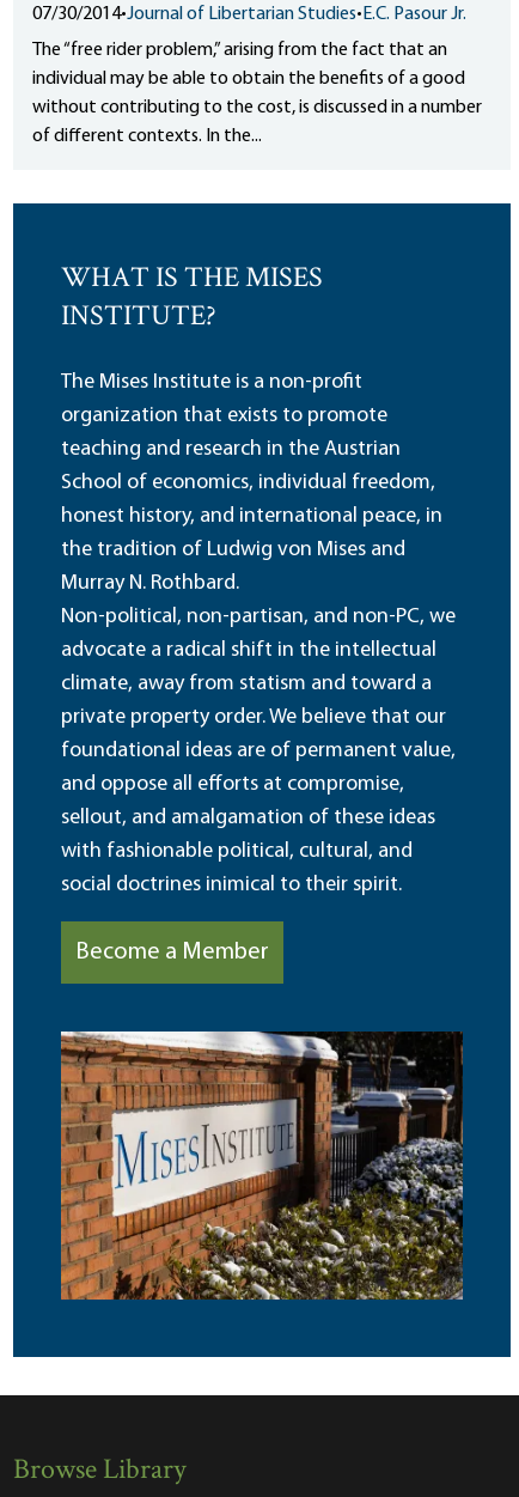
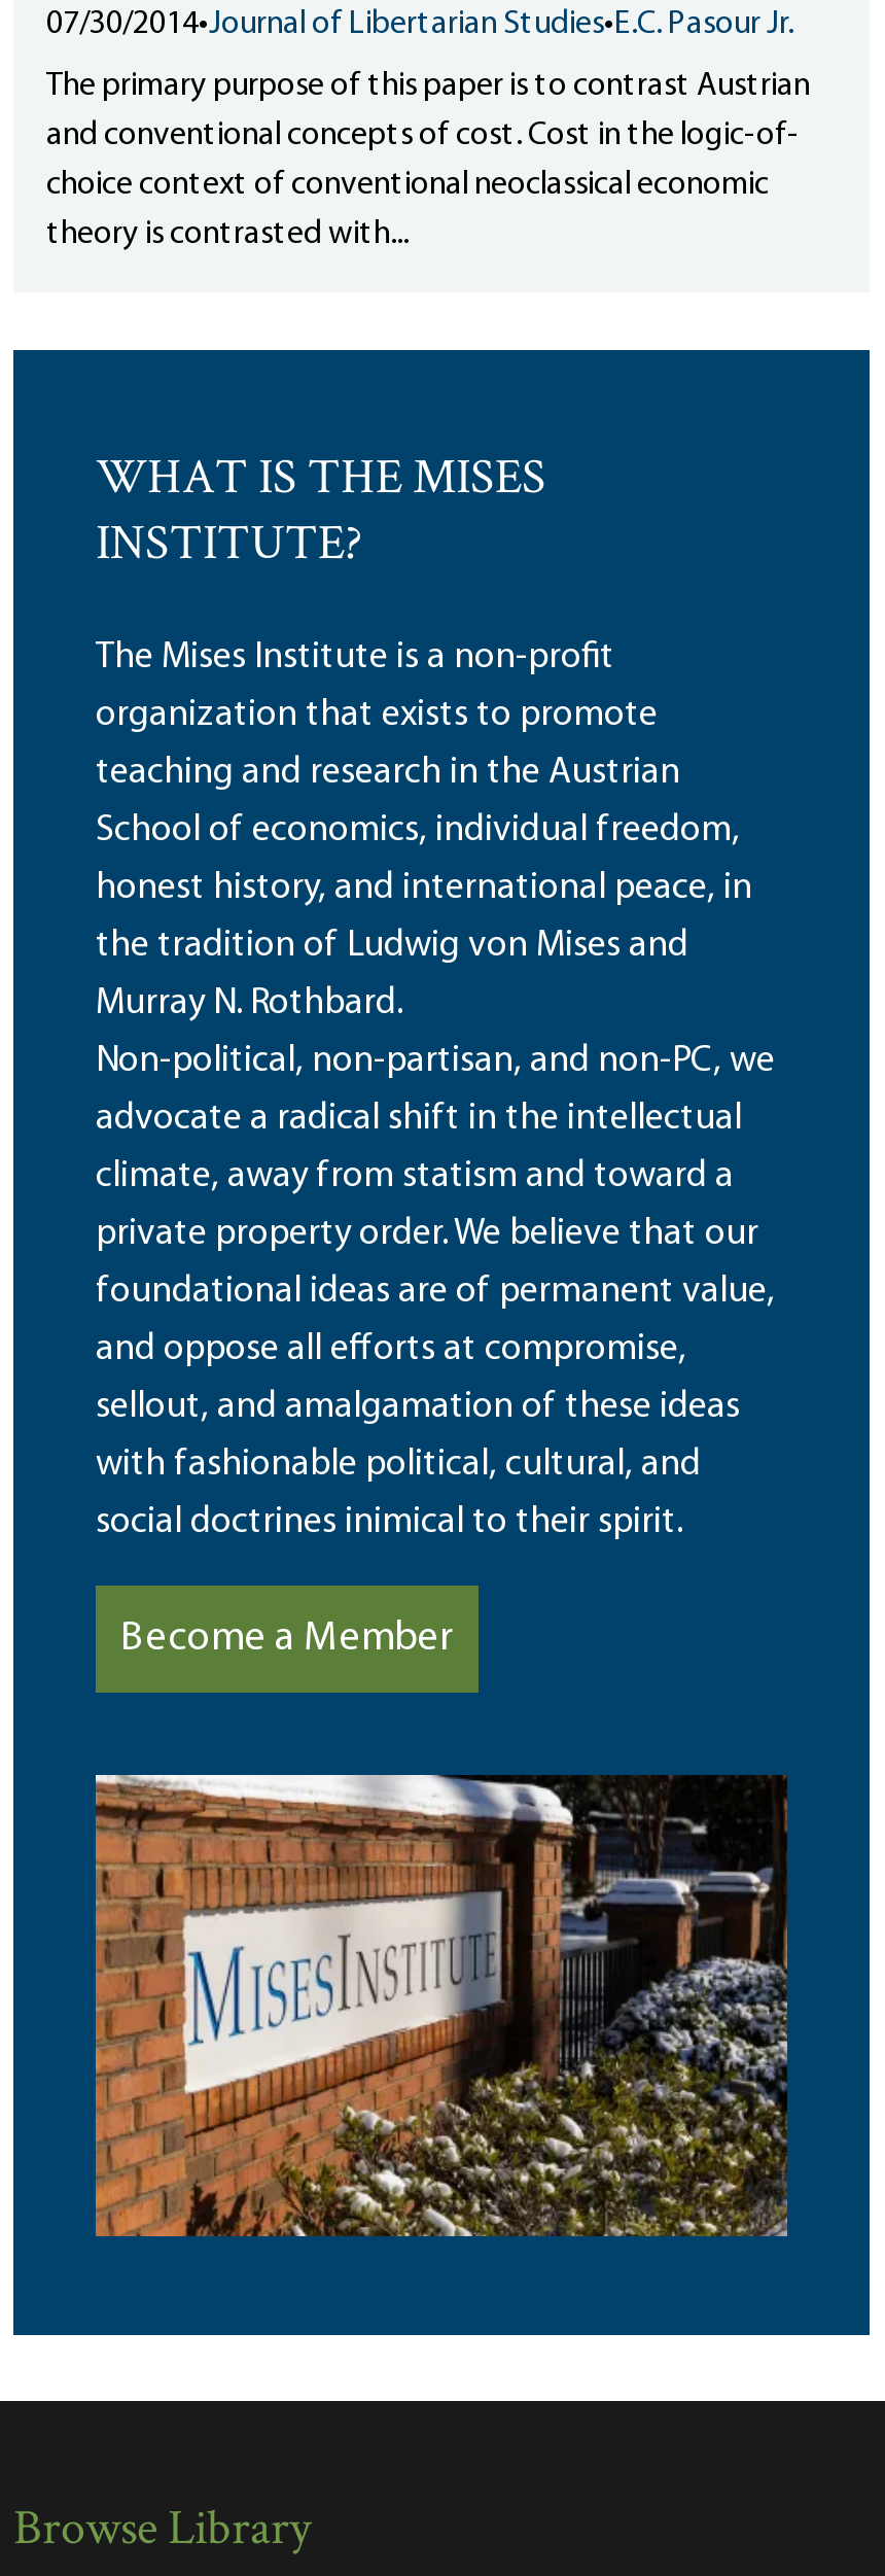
[32,41,447,60] The “free rider problem,” arising from the fact that an -> [46,70,810,103] The primary purpose of this paper is to contrast Austrian
[32,70,465,89] individual may be able to obtain the benefits of a good -> [46,120,800,153] and conventional concepts of cost. Cost in the logic-of-
[32,98,482,117] without contributing to the cost, is discussed in a number -> [46,169,769,202] choice context of conventional neoclassical economic
[32,127,262,146] of different contexts. In the... -> [46,218,409,251] theory is contrasted with...

